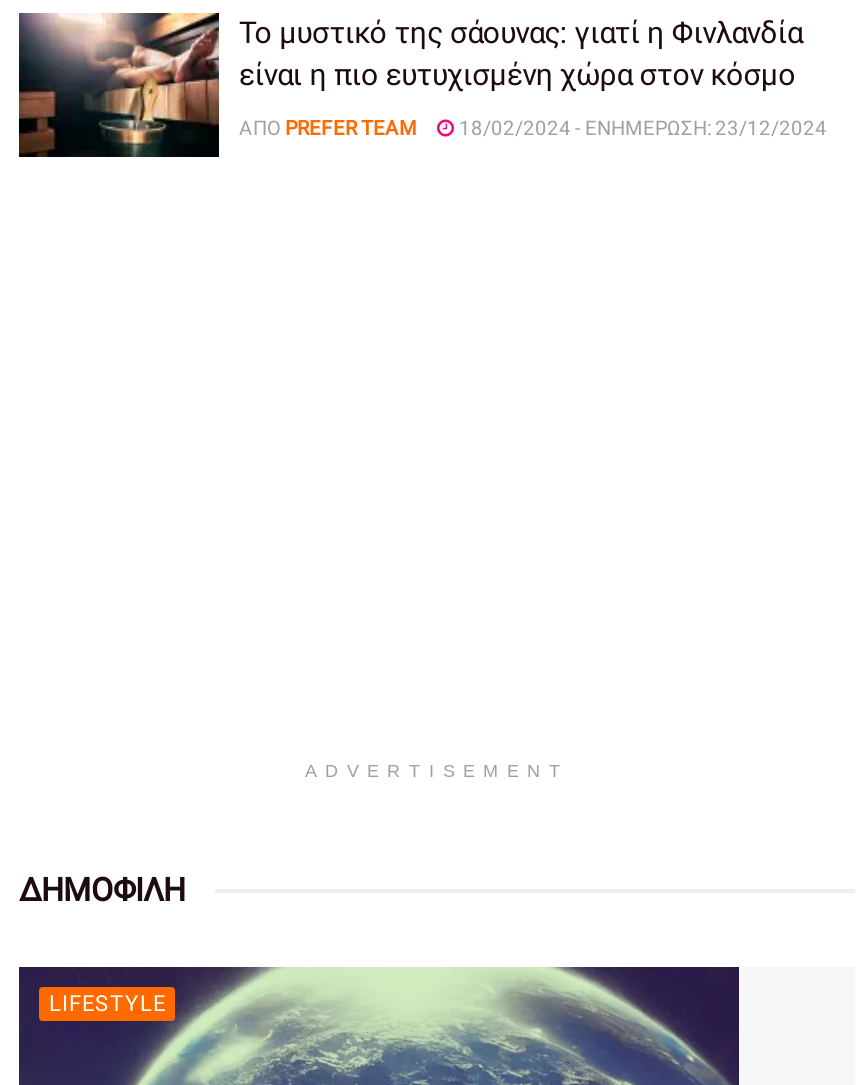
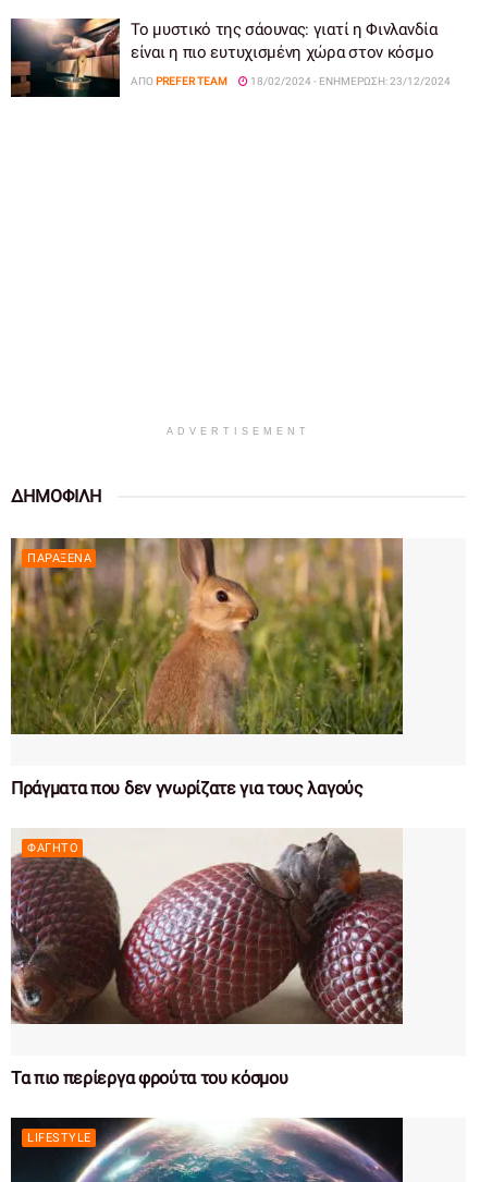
none -> [10,537,404,735] [image] | ΠΑΡΆΞΕΝΑ
none -> [10,777,403,1025] [image] | Πράγματα που δεν γνωρίζατε για τους λαγούς | ΦΑΓΗΤΌ
none -> [11,1067,288,1088] Τα πιο περίεργα φρούτα του κόσμου
moved [19,967,739,1079] -> [11,1118,403,1179]: [image]

